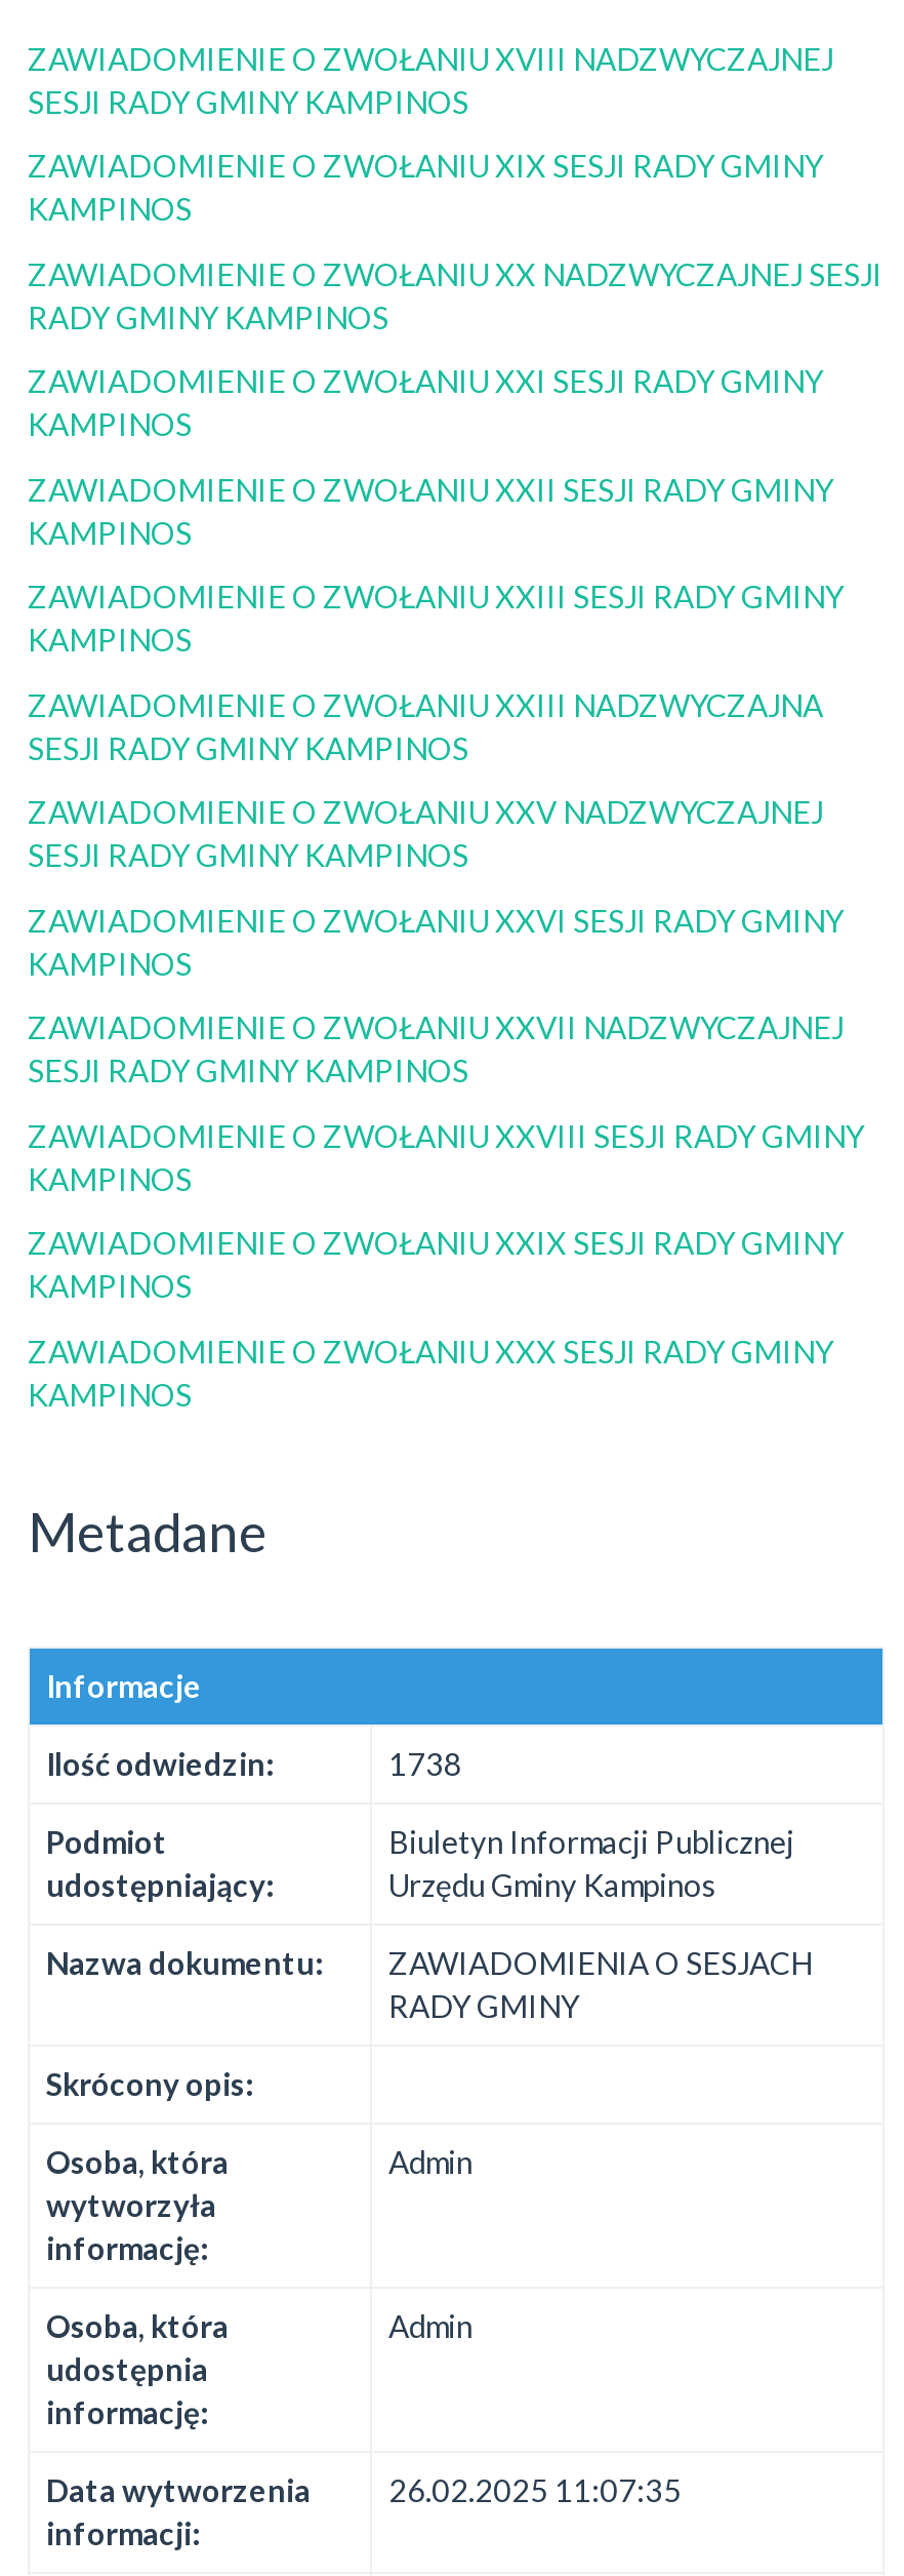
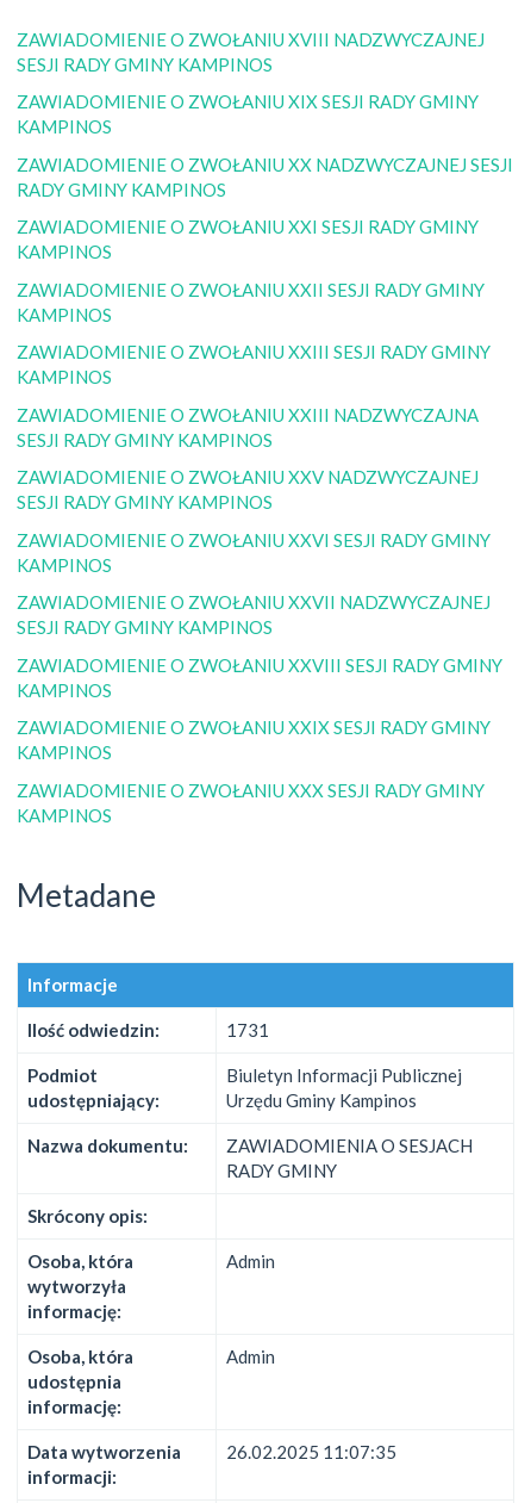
[388,1744,462,1781] 1738 -> [226,1018,269,1040] 1731

